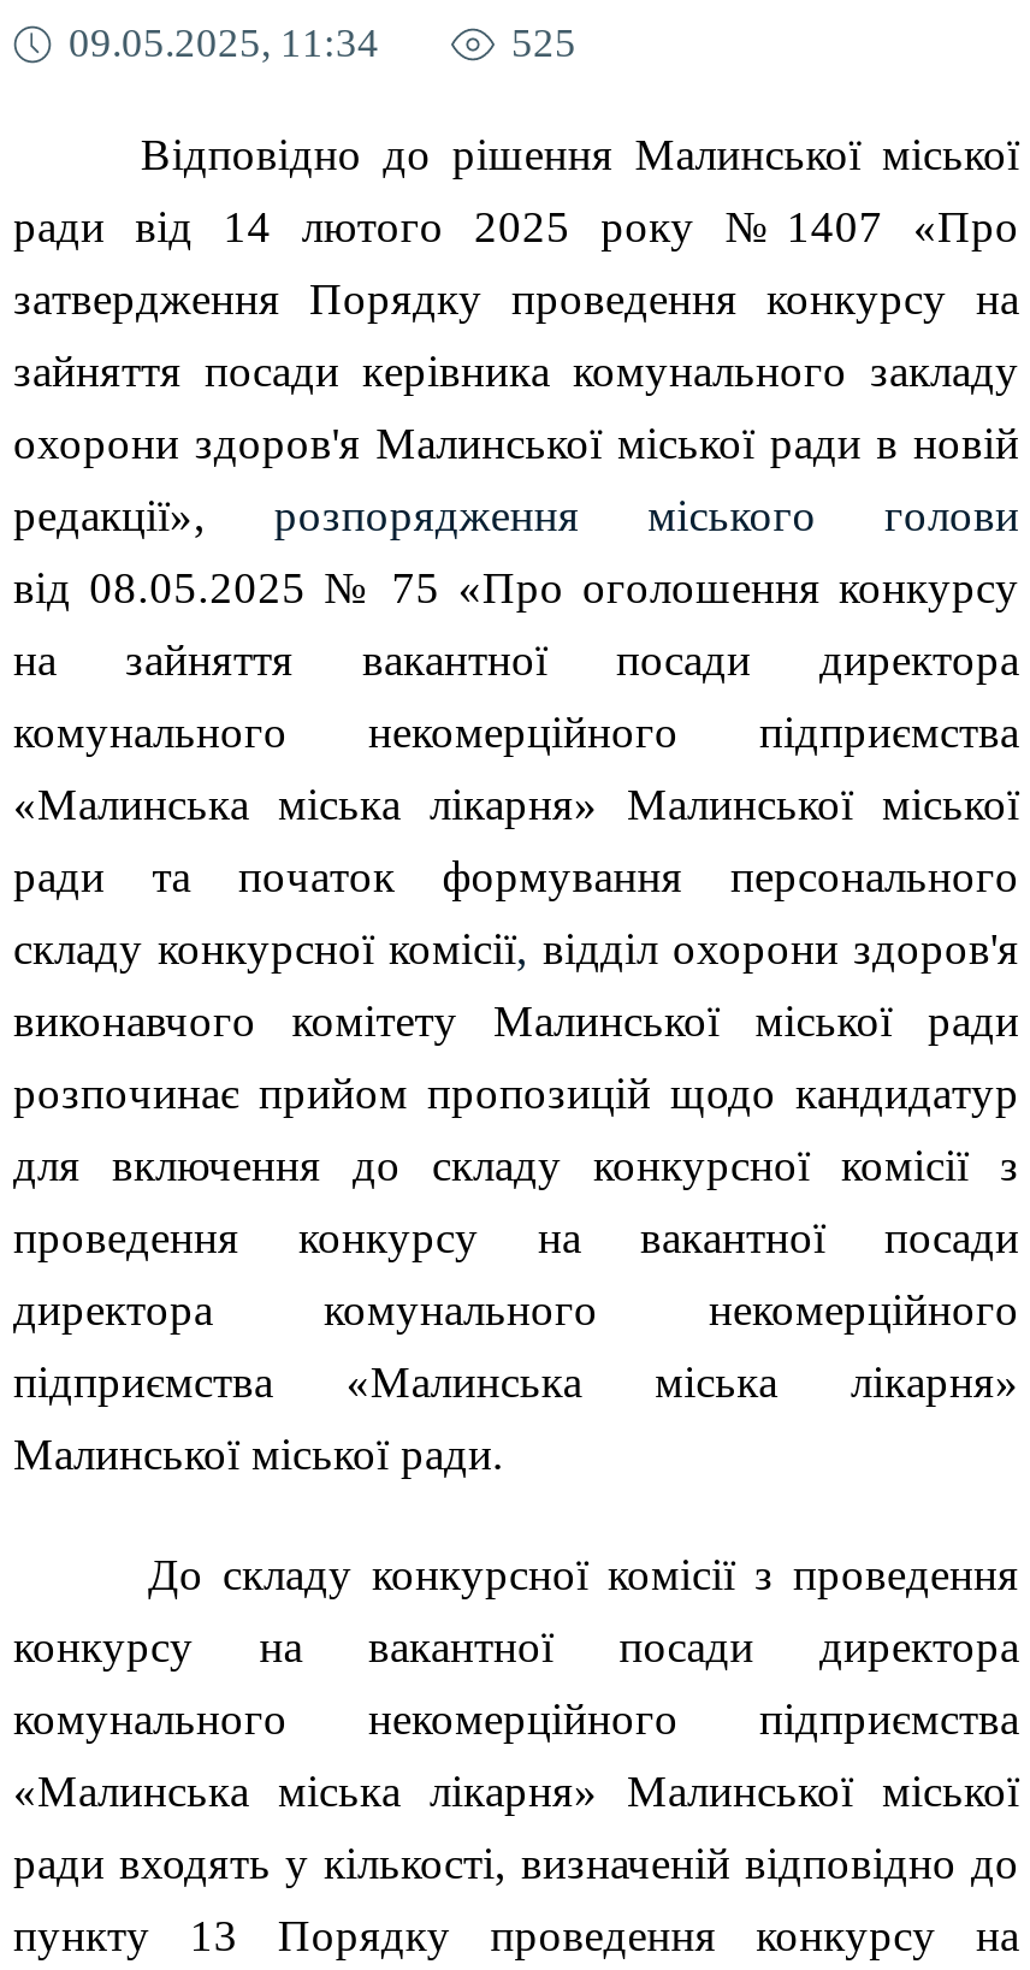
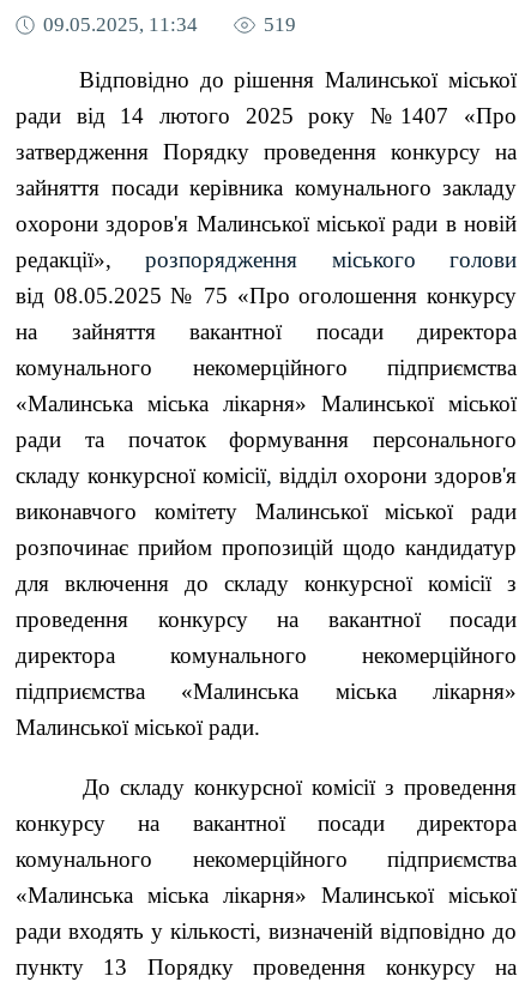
[511,20,576,66] 525 -> [264,13,296,36] 519

